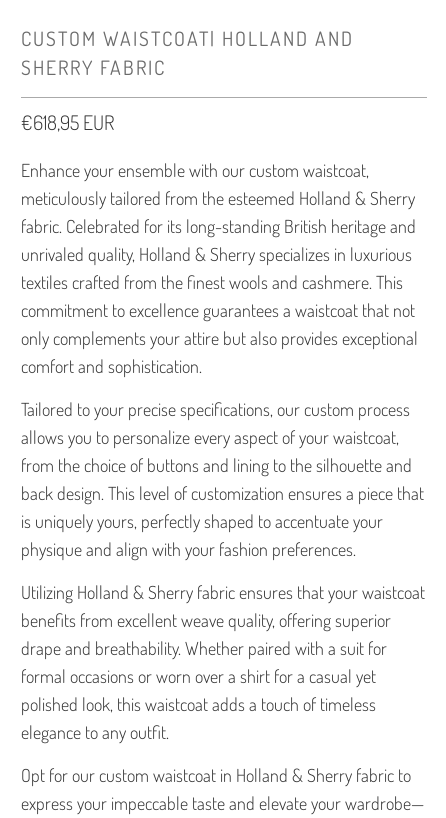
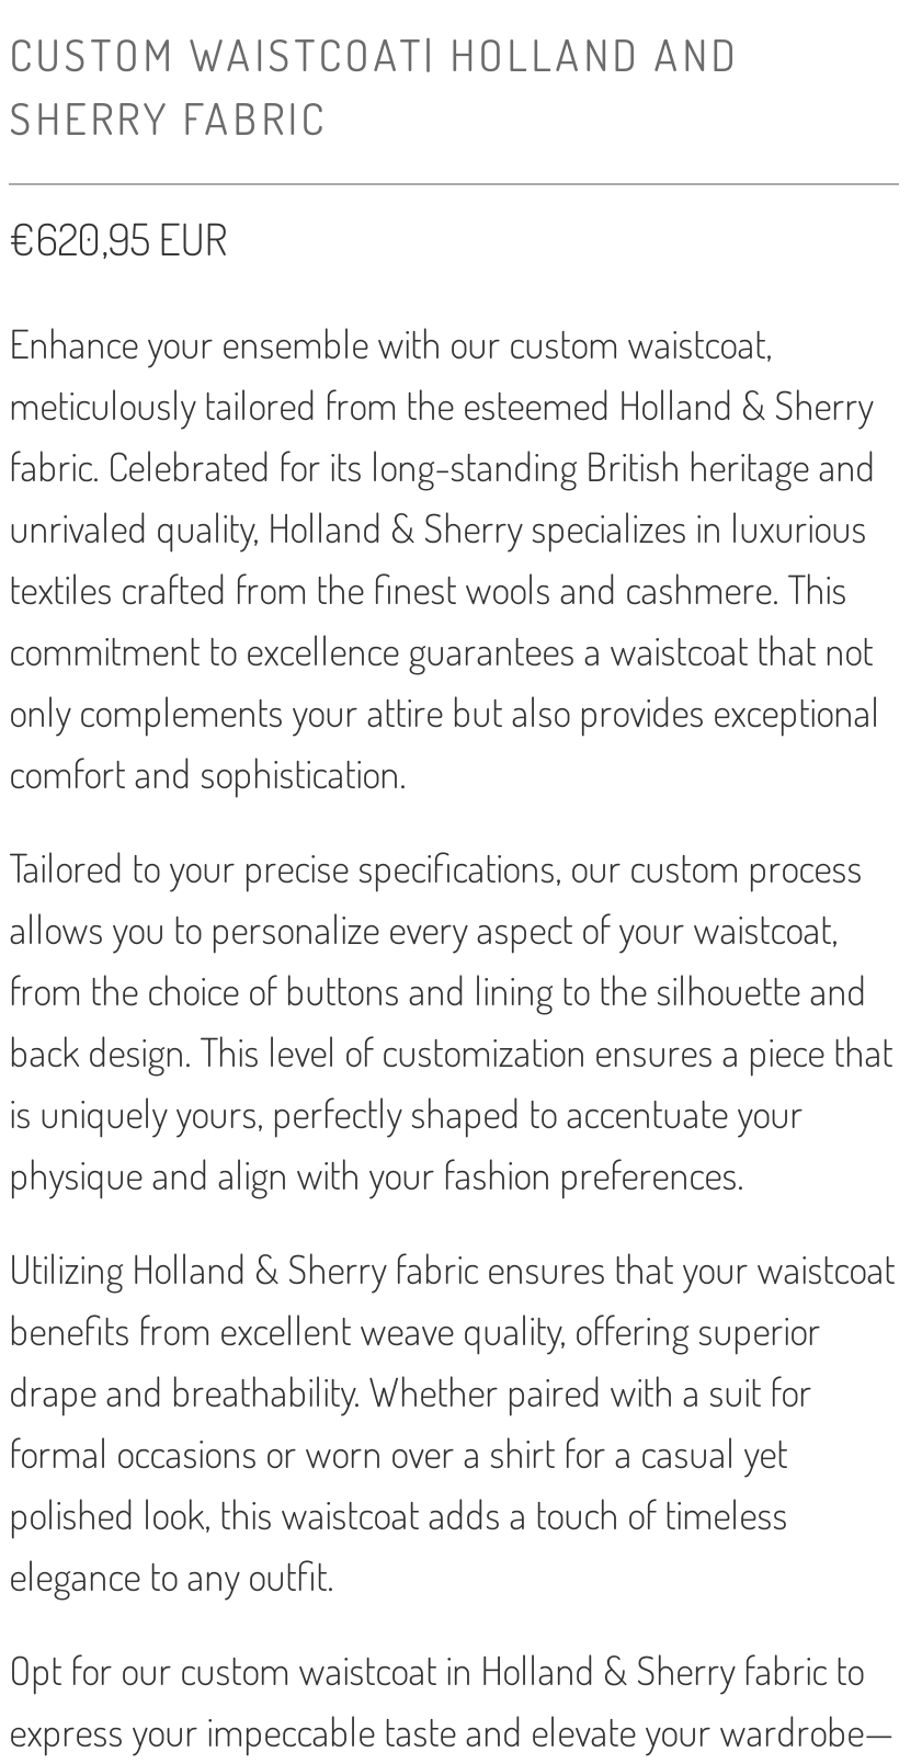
[21,109,114,135] €618,95 EUR -> [9,210,226,267] €620,95 EUR

